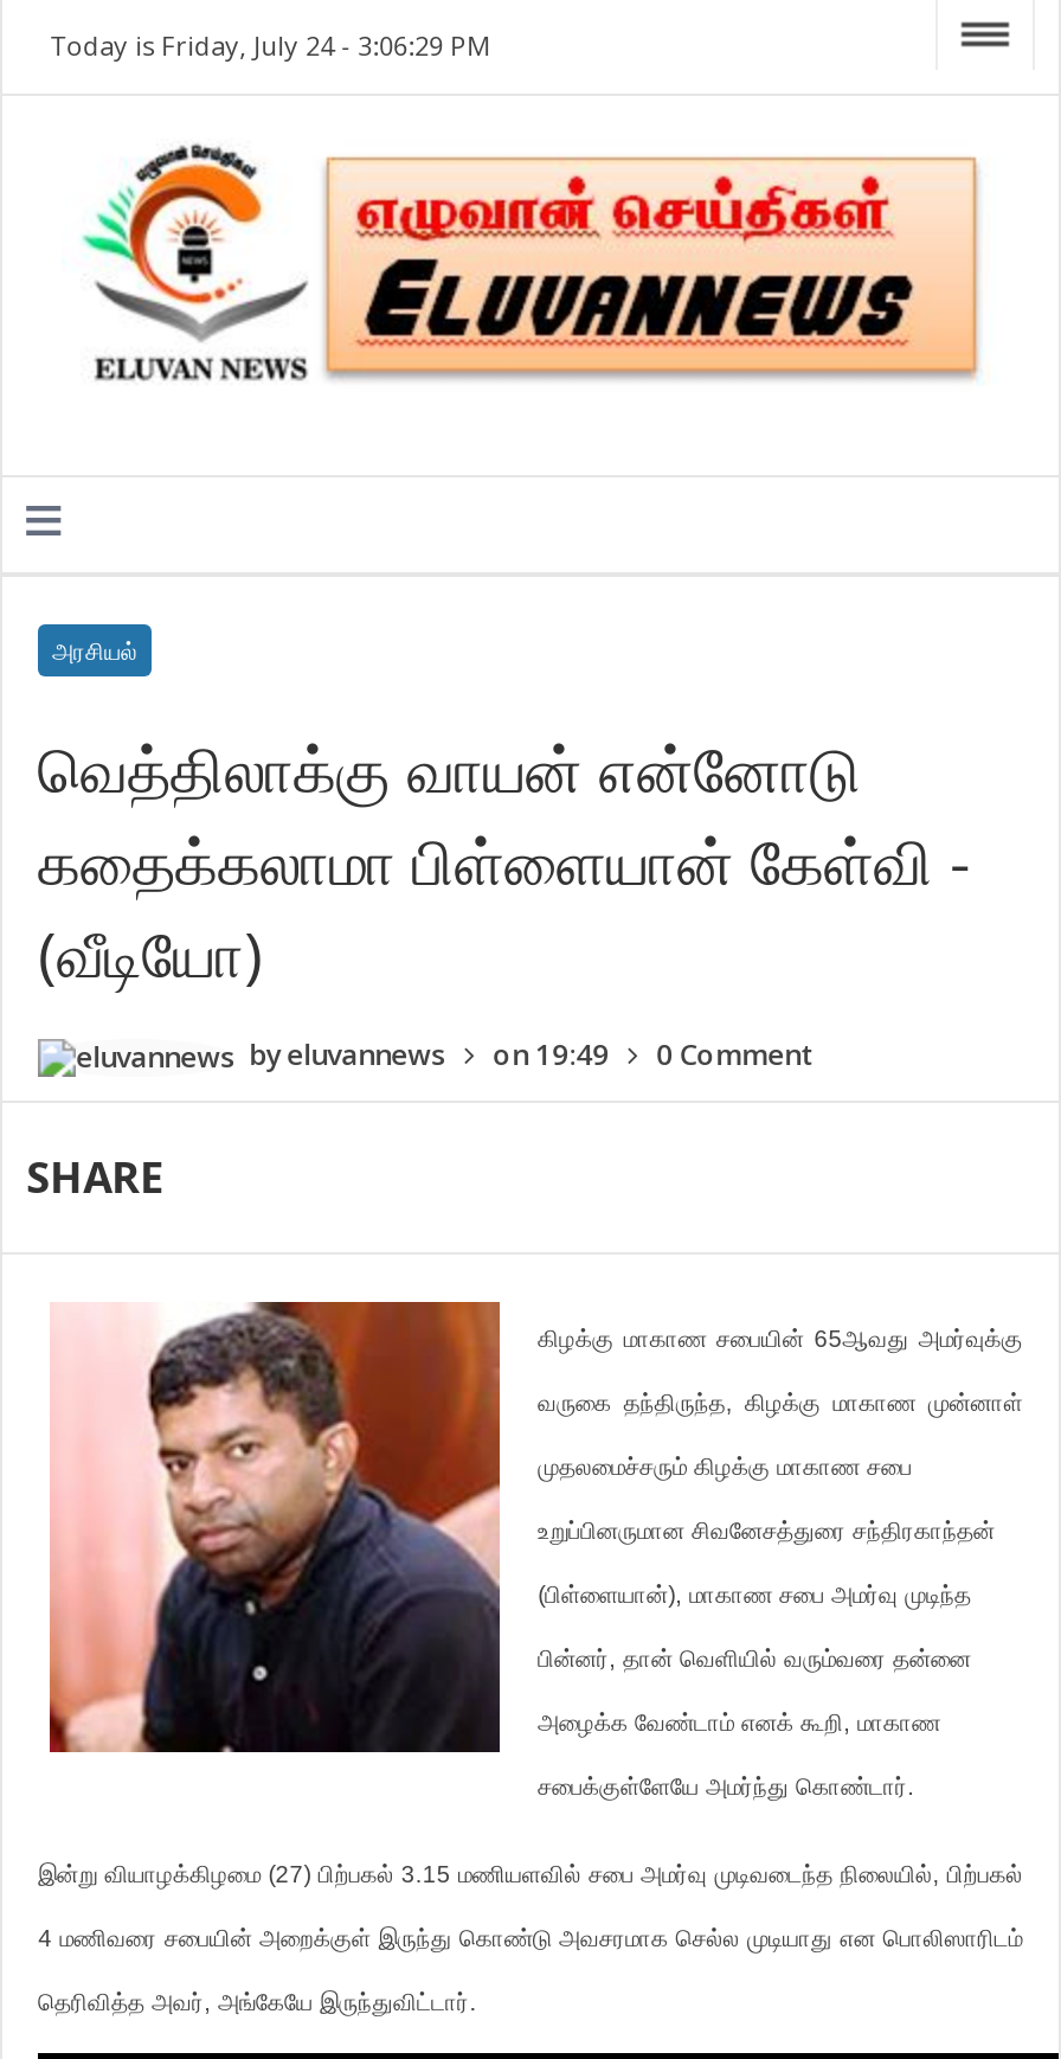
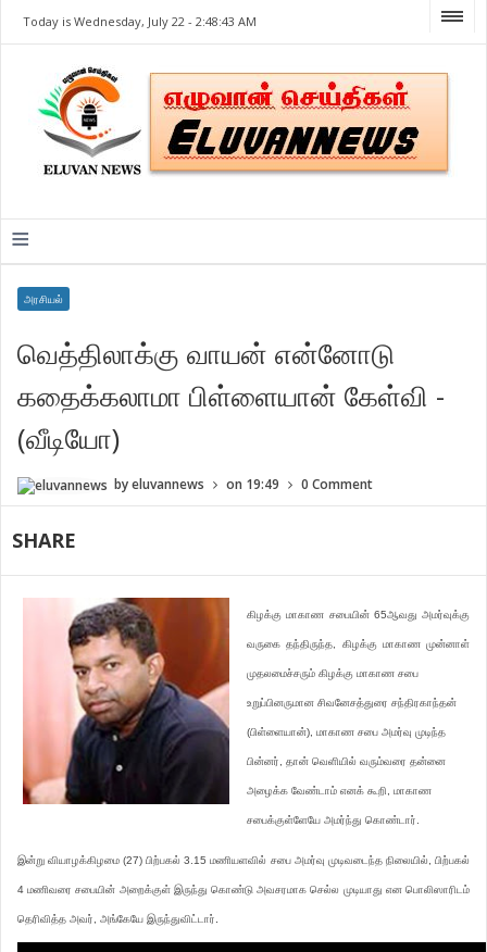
[50,27,490,63] Today is Friday, July 24 - 3:06:29 PM -> [23,13,257,29] Today is Wednesday, July 22 - 2:48:43 AM

